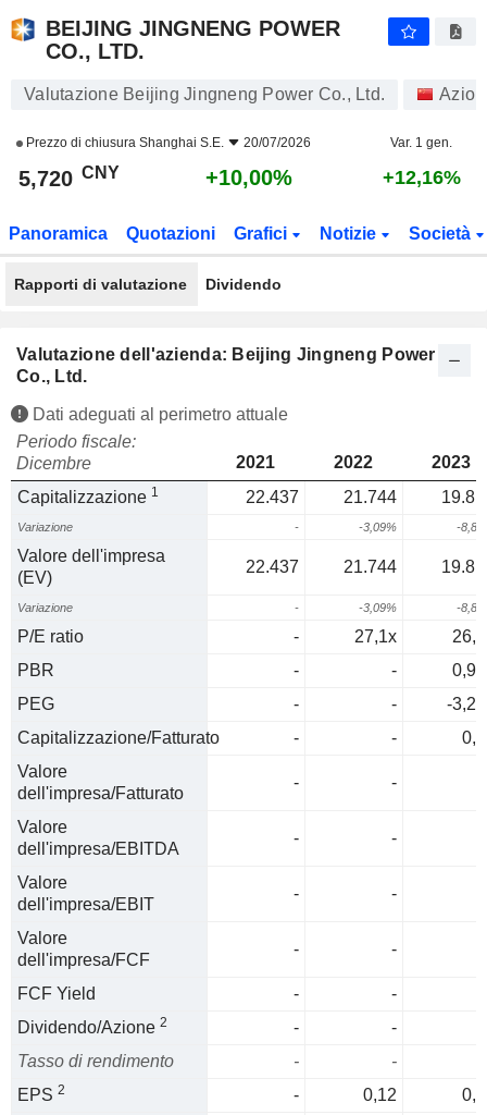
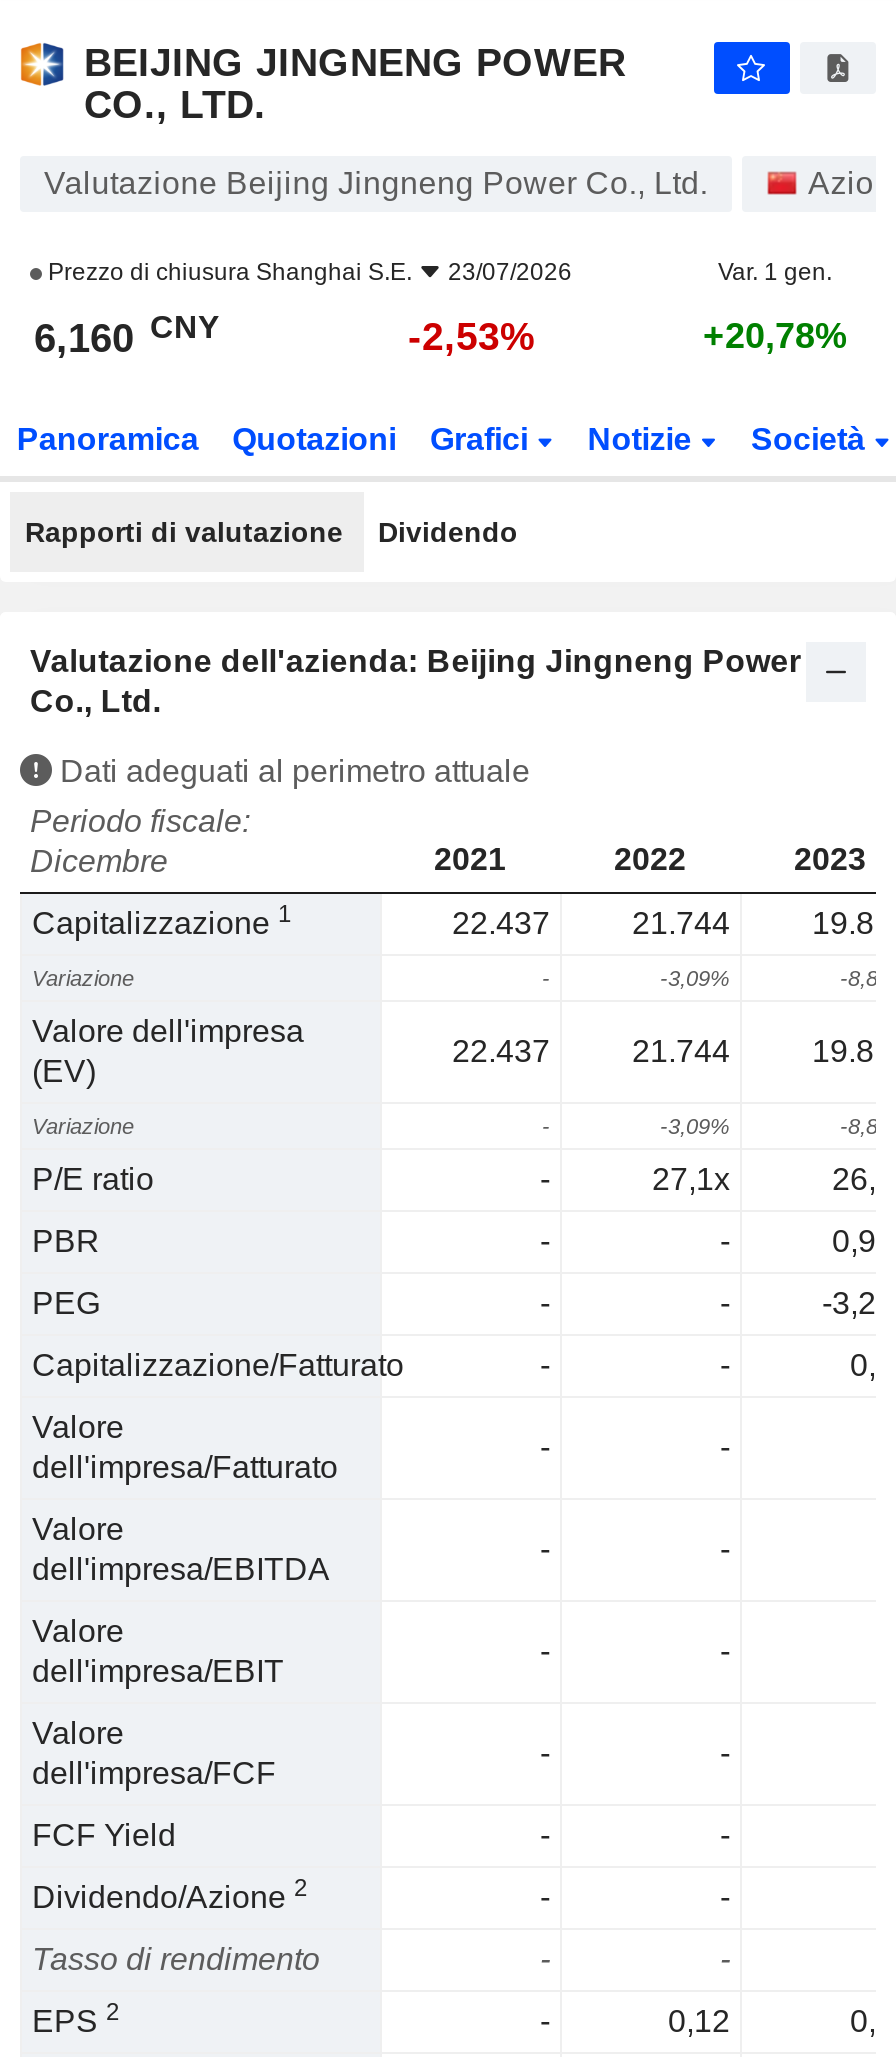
[23,135,311,150] Prezzo di chiusura Shanghai S.E. 20/07/2026 -> [42,258,572,286] Prezzo di chiusura Shanghai S.E. 23/07/2026
[18,163,120,191] 5,720 CNY -> [34,309,220,360] 6,160 CNY
[205,166,292,189] +10,00% -> [408,314,536,358] -2,53%
[382,167,460,188] +12,16% -> [703,316,847,356] +20,78%

